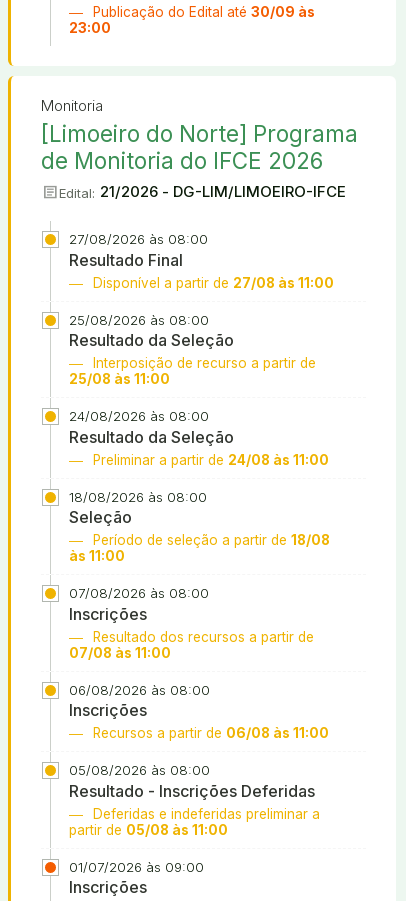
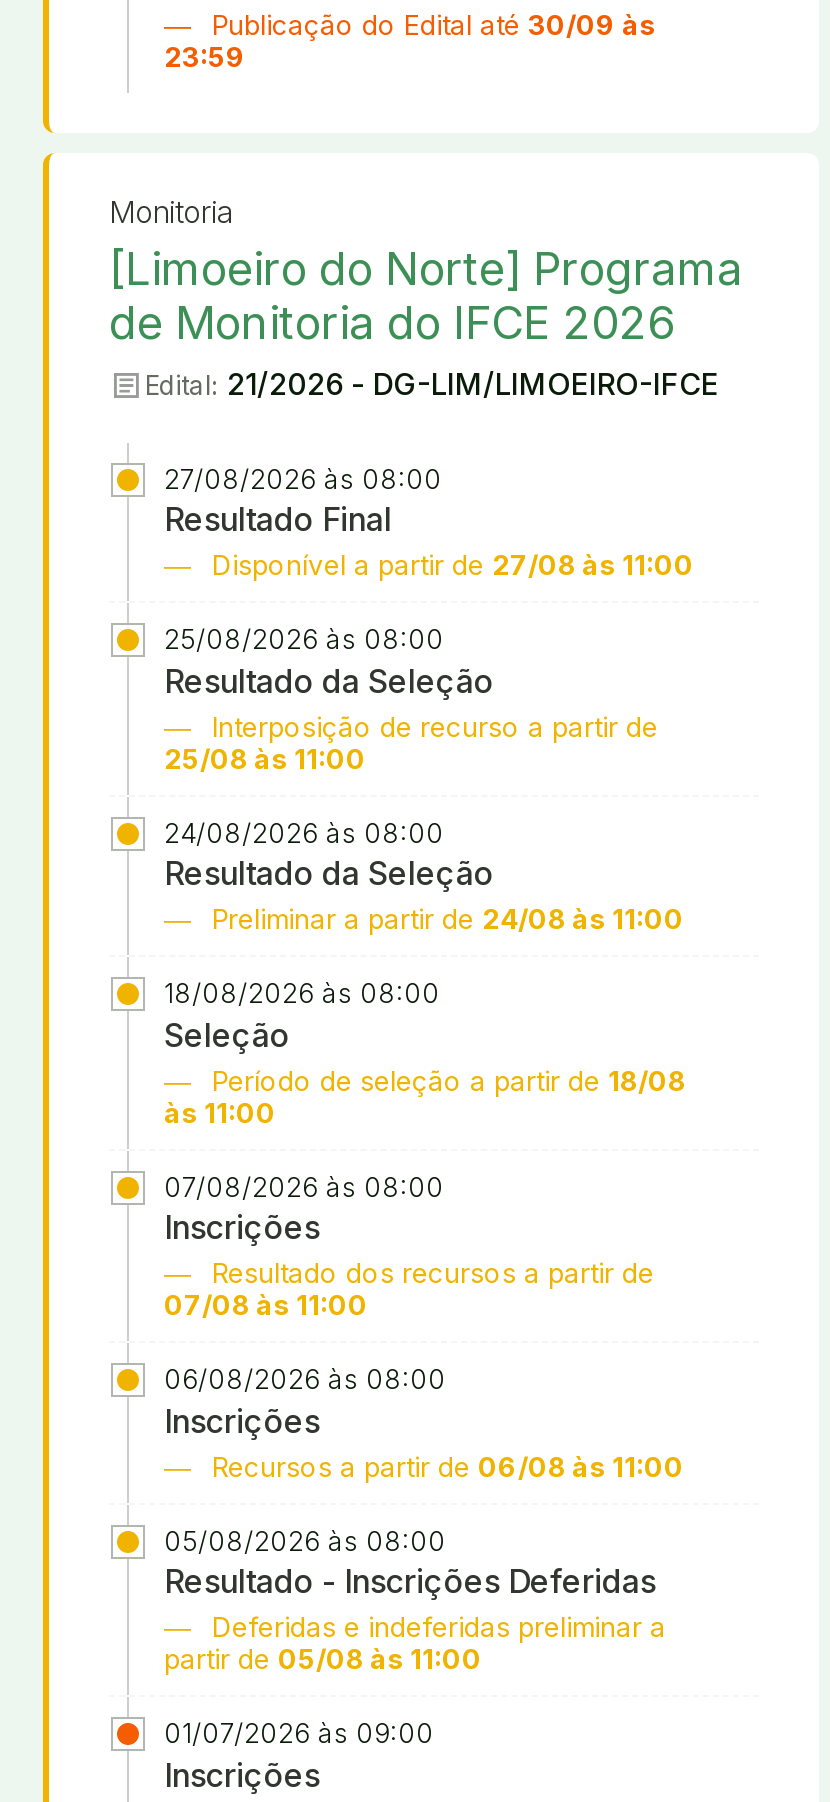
[68,20,110,36] 23:00 -> [164,41,246,73] 23:59

